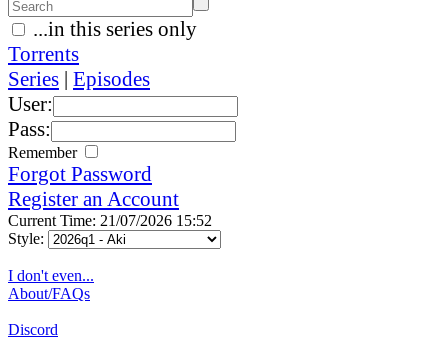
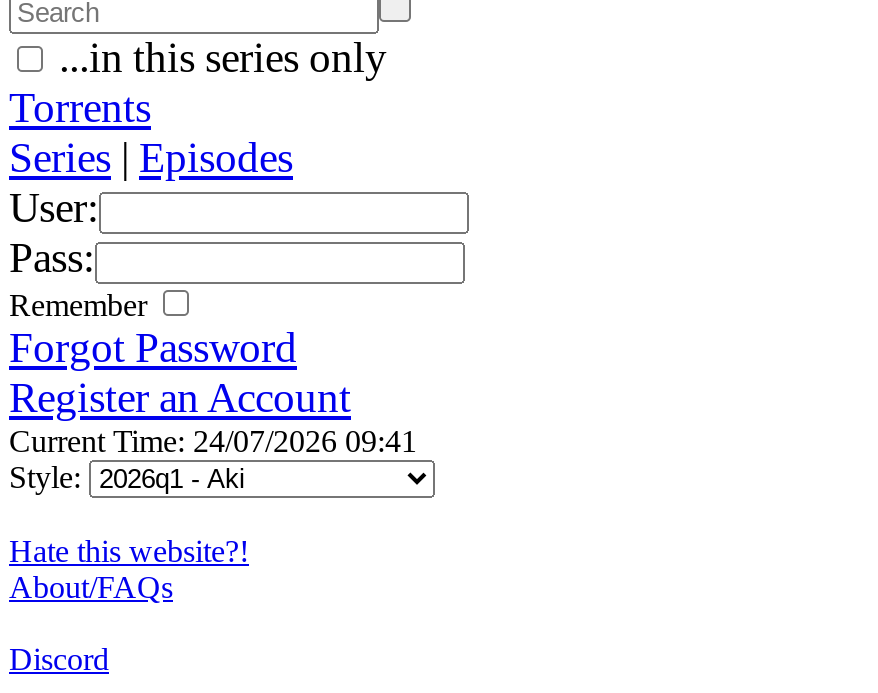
[8,212,212,229] Current Time: 21/07/2026 15:52 -> [9,424,417,458] Current Time: 24/07/2026 09:41
[8,267,94,284] I don't even... -> [9,534,249,568] Hate this website?!

